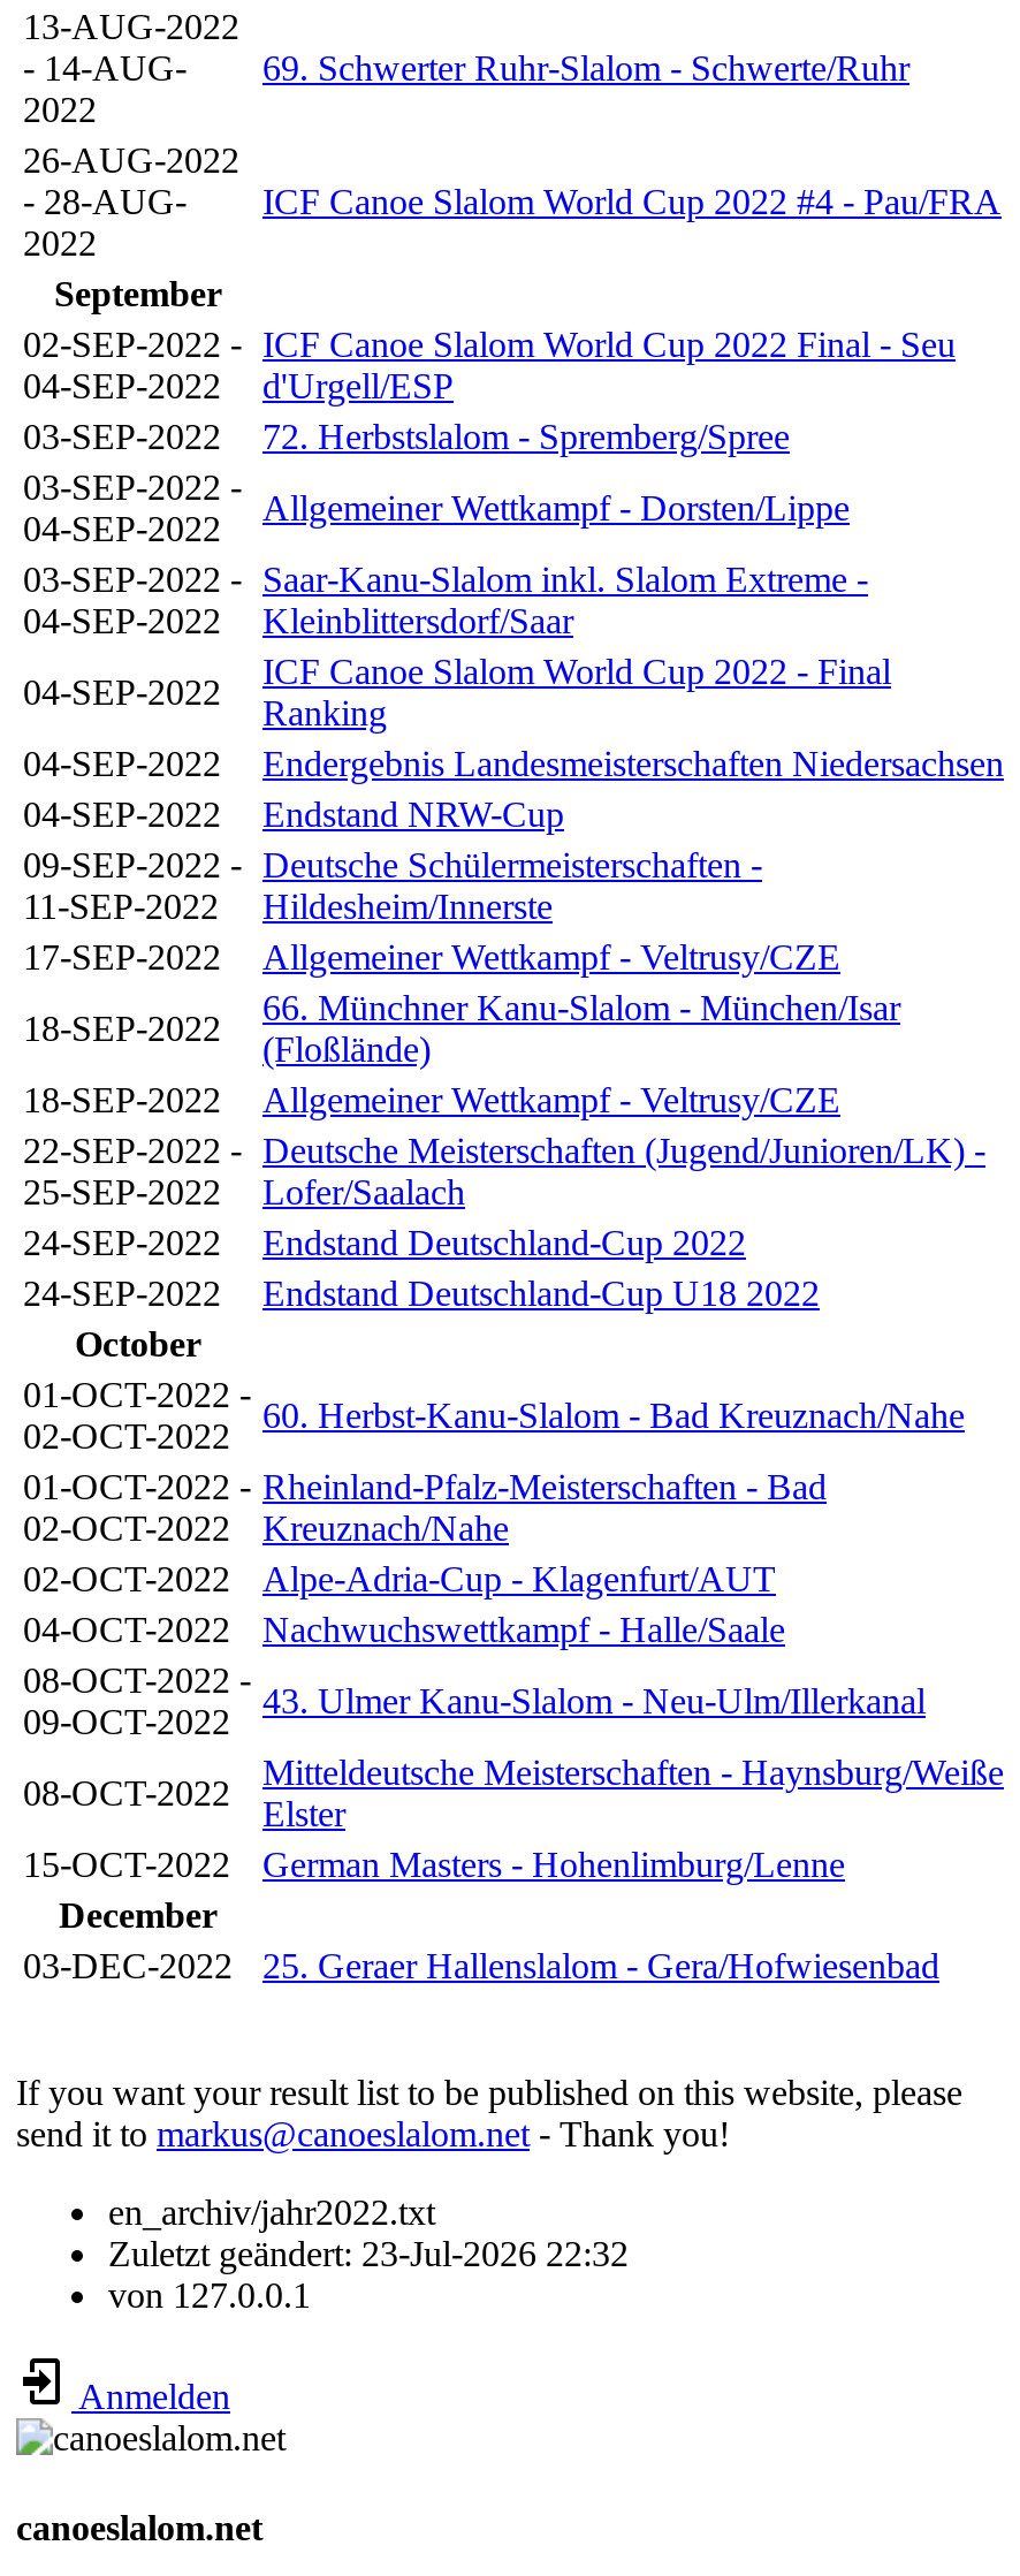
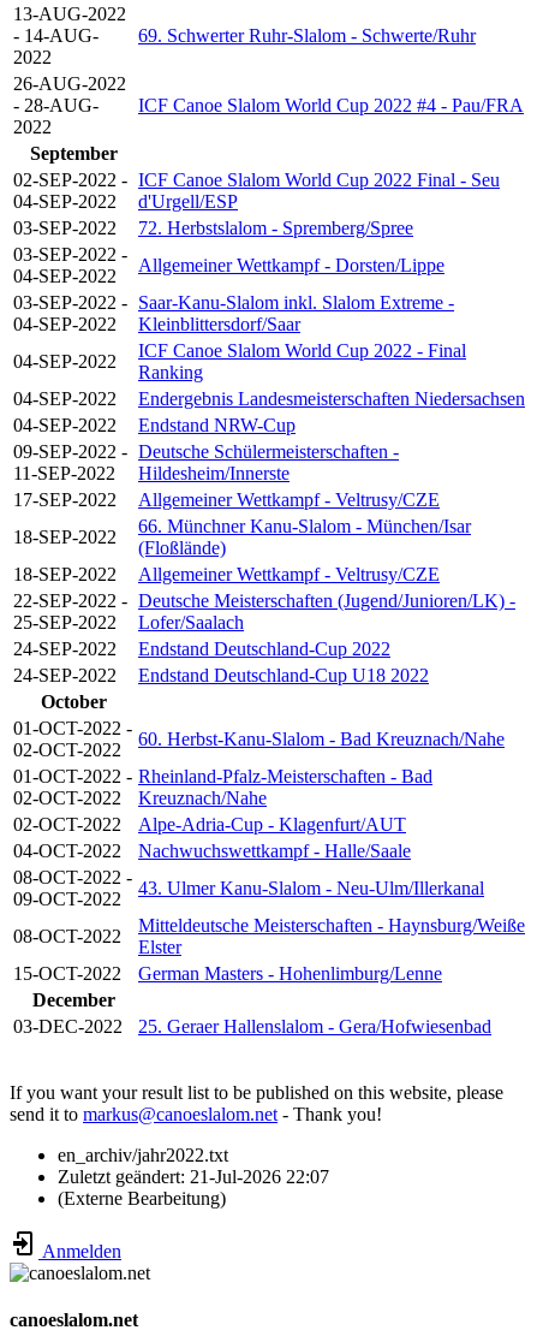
[108,2234,629,2314] Zuletzt geändert: 23-Jul-2026 22:32 | von 127.0.0.1 -> [58,1166,329,1208] Zuletzt geändert: 21-Jul-2026 22:07 | (Externe Bearbeitung)

